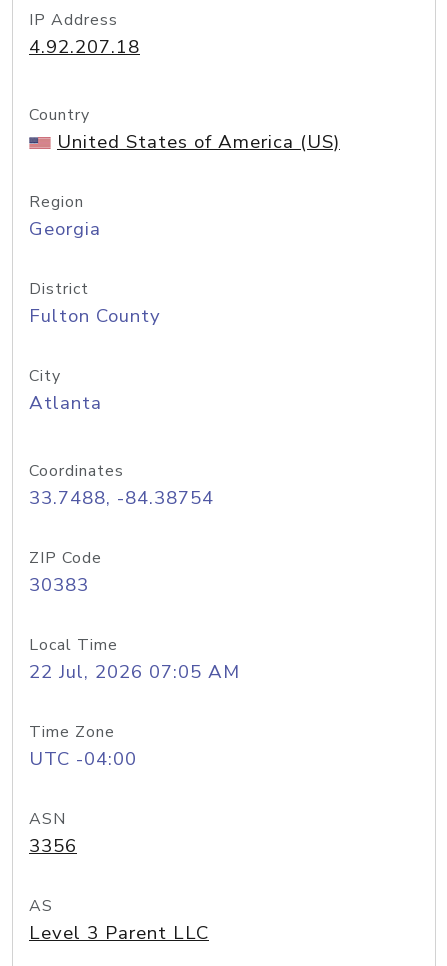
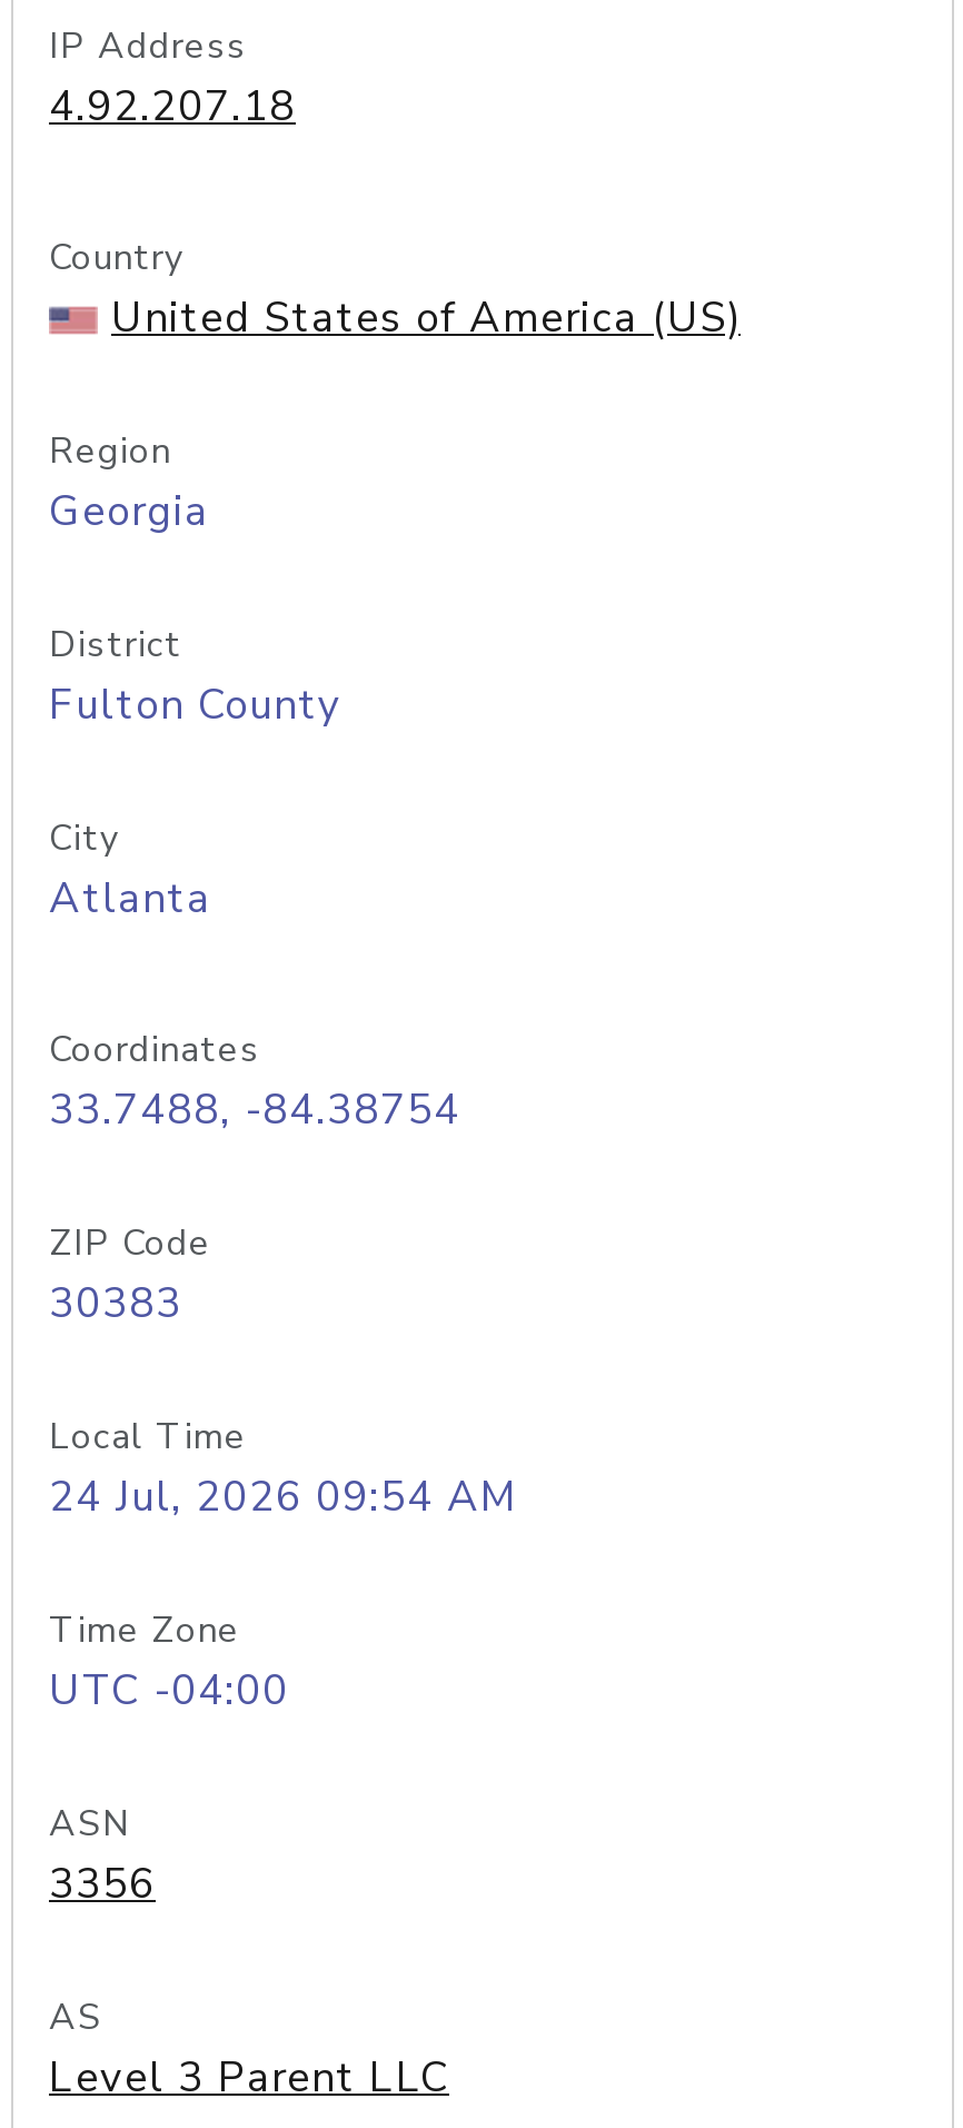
[29,659,240,685] 22 Jul, 2026 07:05 AM -> [49,1468,518,1526] 24 Jul, 2026 09:54 AM

